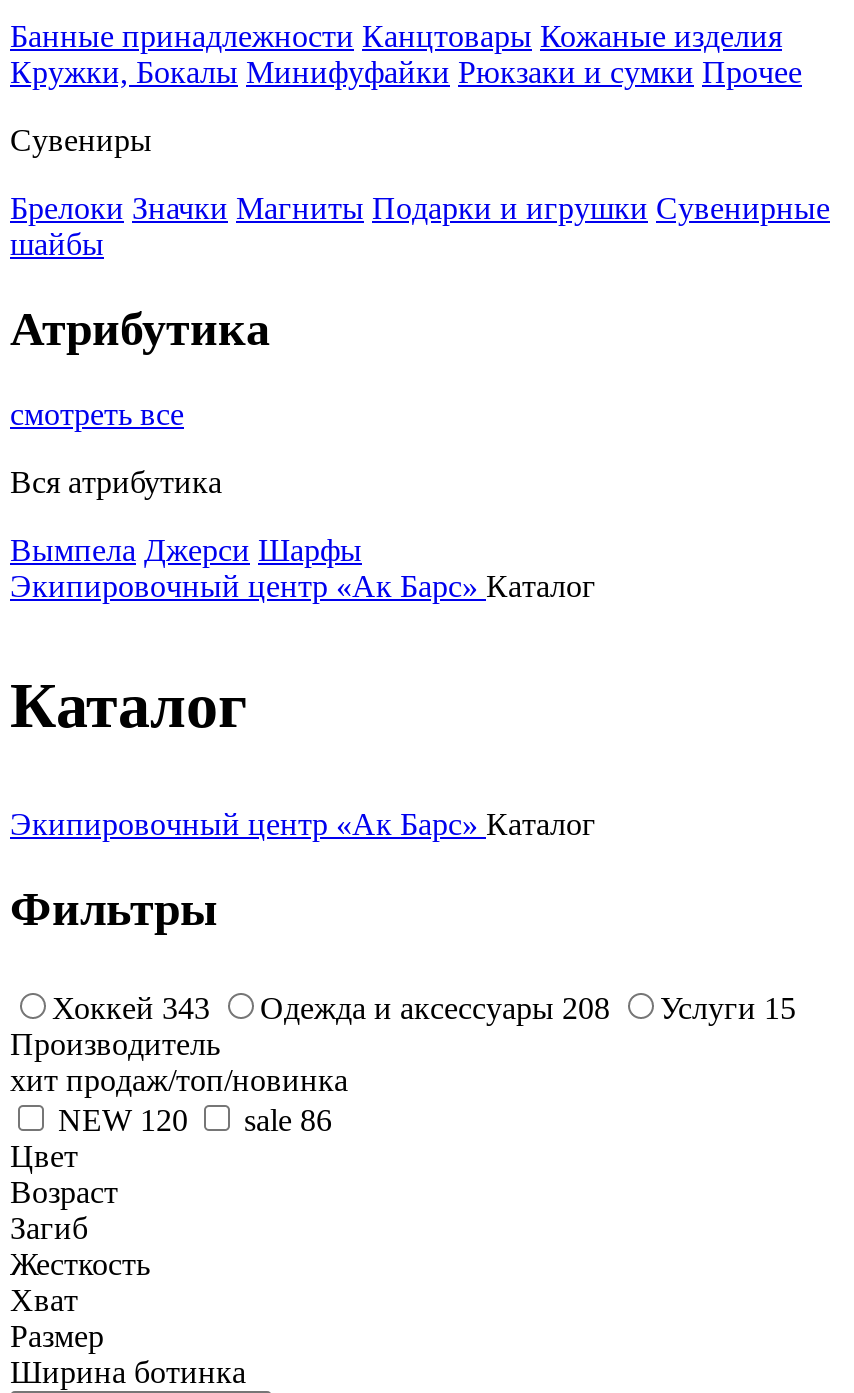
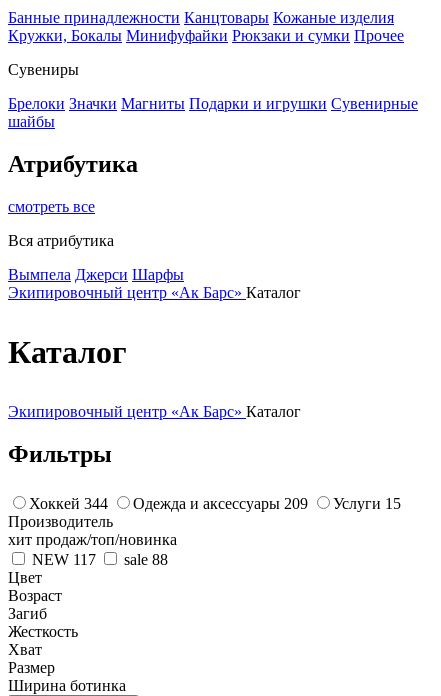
[52,990,210,1024] Хоккей 343 -> [29,494,108,511] Хоккей 344
[260,990,610,1024] Одежда и аксессуары 208 -> [133,494,308,511] Одежда и аксессуары 209
[58,1102,188,1136] NEW 120 -> [32,550,96,567] NEW 117
[244,1102,332,1136] sale 86 -> [124,550,168,567] sale 88

